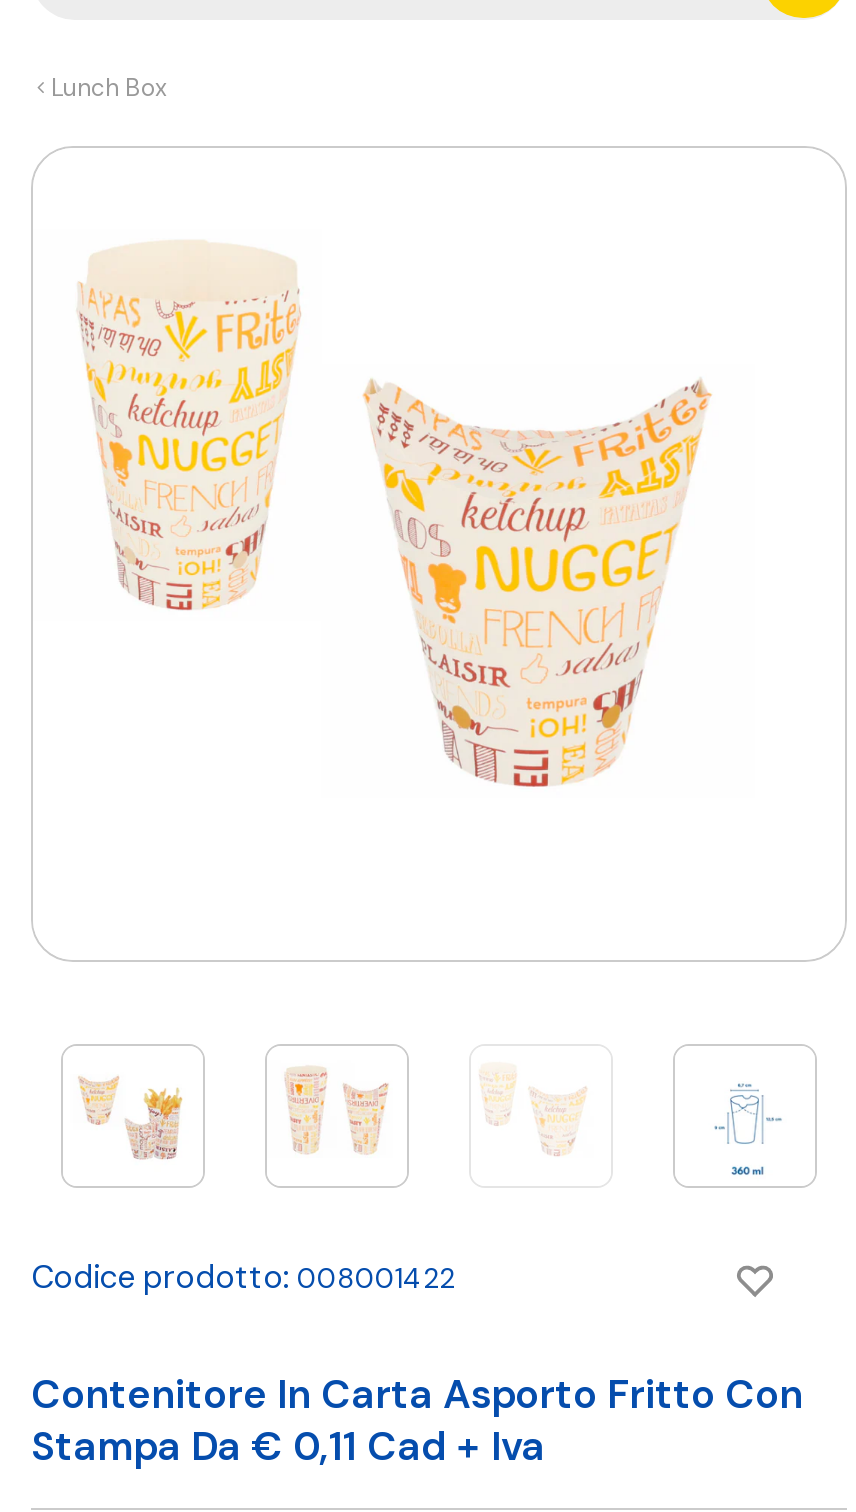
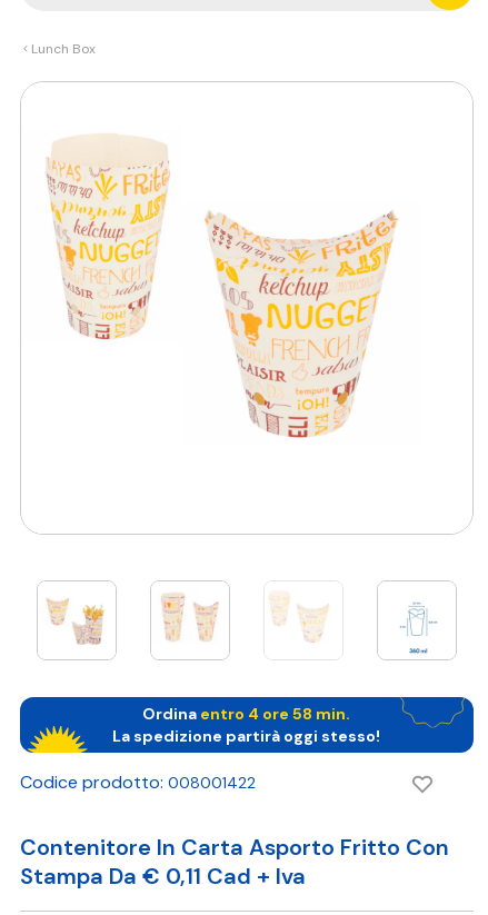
none -> [19,696,381,754] [image] | Ordina entro 4 ore 58 min. | La spedizione partirà oggi stesso!
none -> [367,696,475,754] [image]

